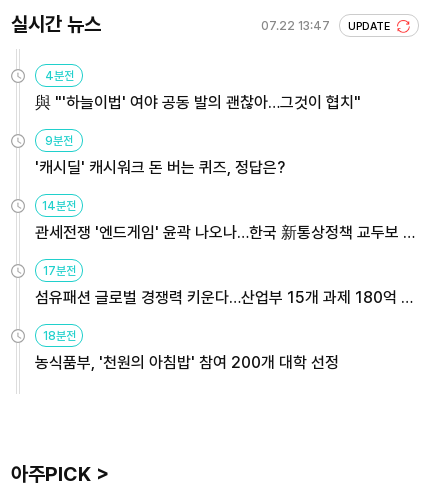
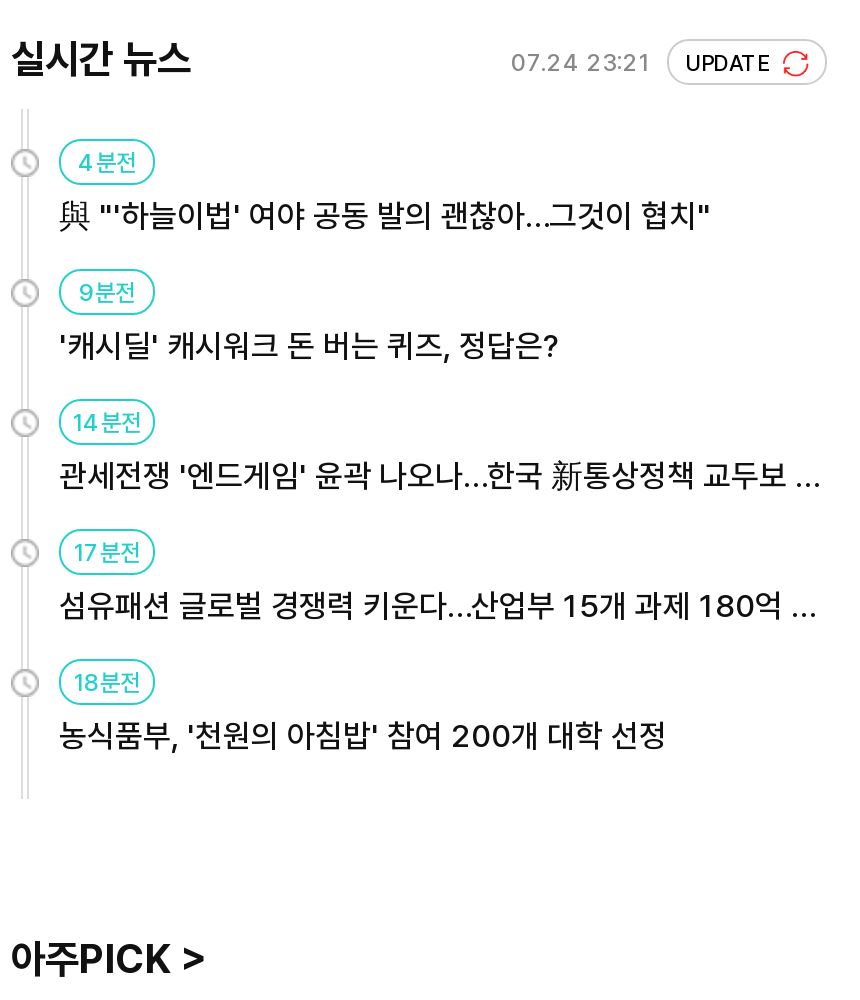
[261,19,393,33] 07.22 13:47 UPDATE -> [511,49,775,77] 07.24 23:21 UPDATE

